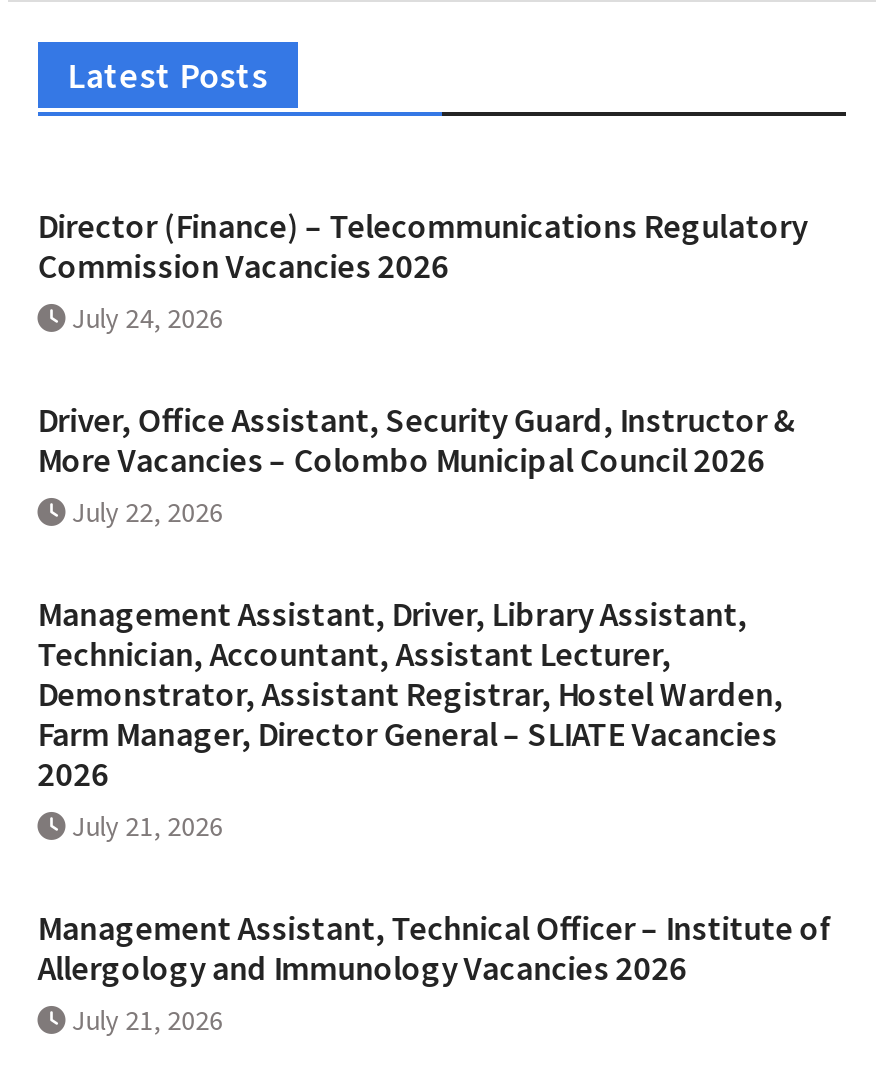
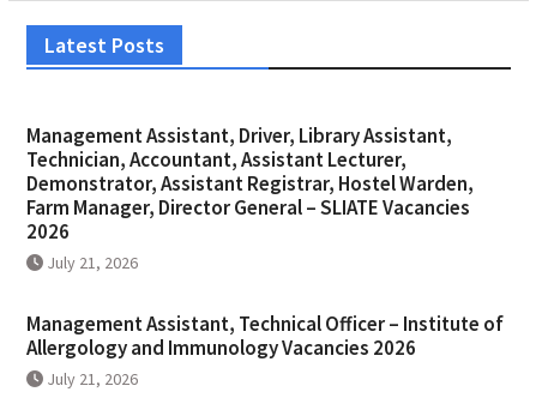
[37,203,807,529] Director (Finance) – Telecommunications Regulatory | Commission Vacancies 2026 | July 24, 2026 | Driver, Office Assistant, Security Guard, Instructor & | More Vacancies – Colombo Municipal Council 2026 | July 22, 2026 -> none

